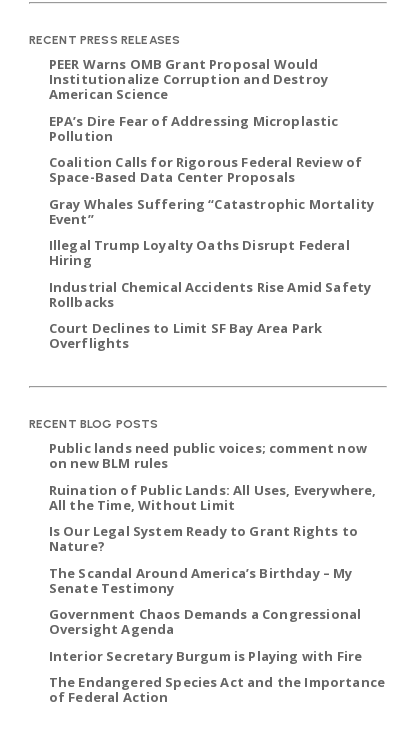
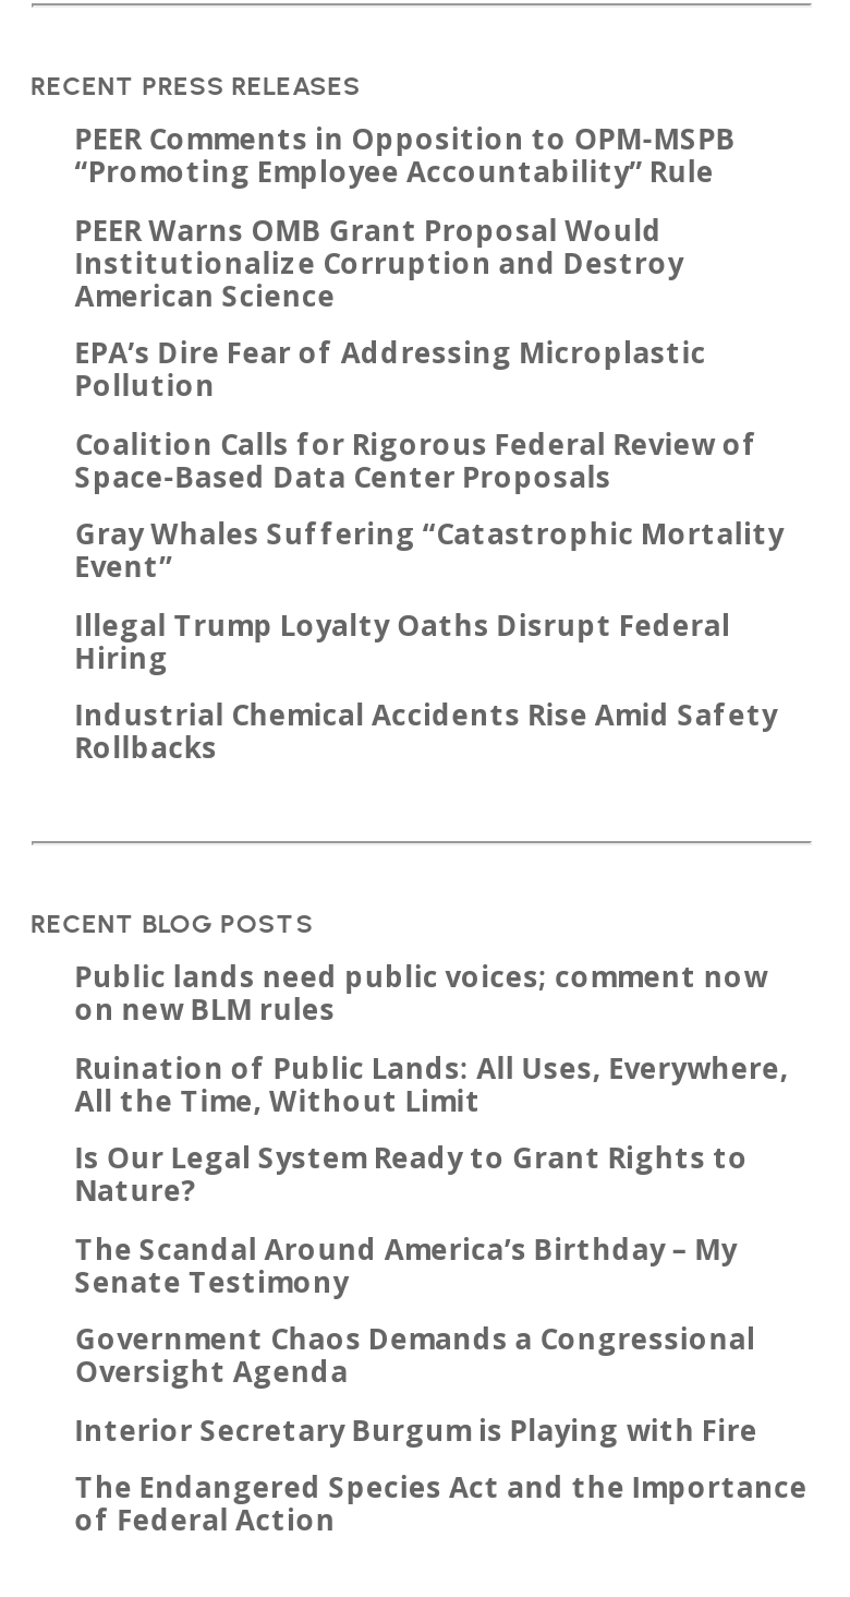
none -> [75,119,736,191] PEER Comments in Opposition to OPM-MSPB | “Promoting Employee Accountability” Rule
moved [49,55,374,311] -> [75,210,784,767]: PEER Warns OMB Grant Proposal Would | Institutionalize Corruption and Destroy | American Science | ... | Industrial Chemical Accidents Rise Amid Safety | Rollbacks
[49,319,322,352] Court Declines to Limit SF Bay Area Park | Overflights -> none

